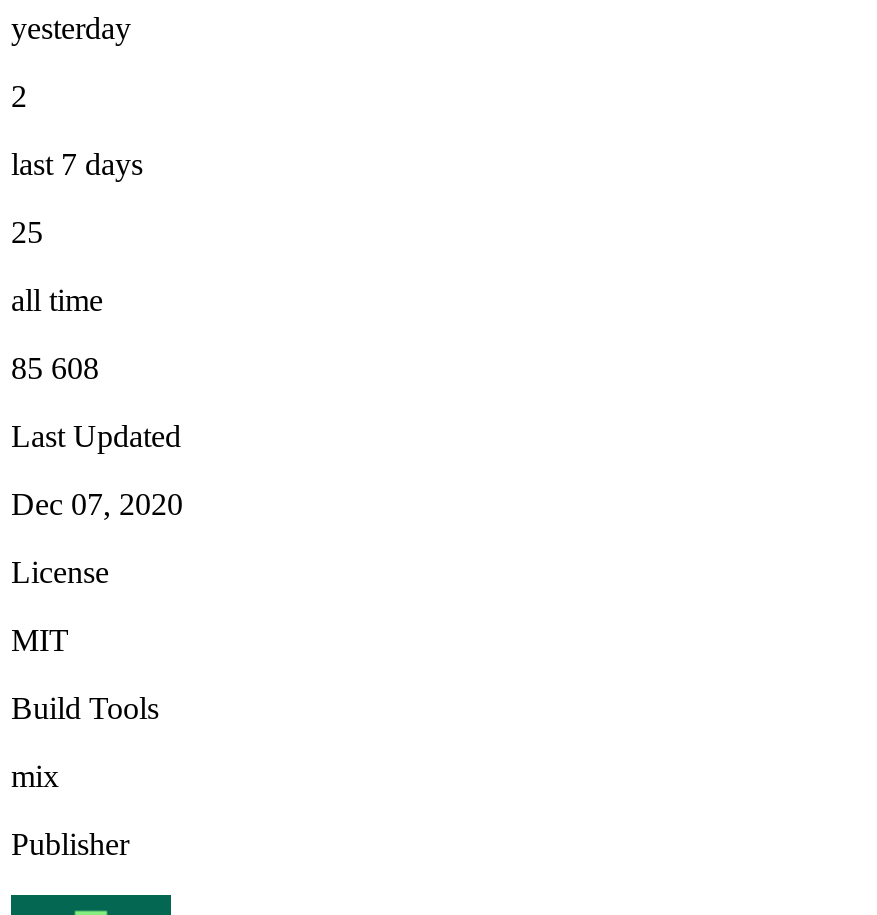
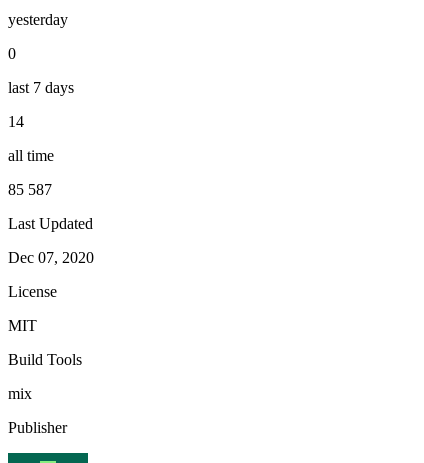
[11,78,27,112] 2 -> [8,45,16,62] 0
[11,214,43,248] 25 -> [8,113,24,130] 14
[11,350,99,384] 85 608 -> [8,181,52,198] 85 587

